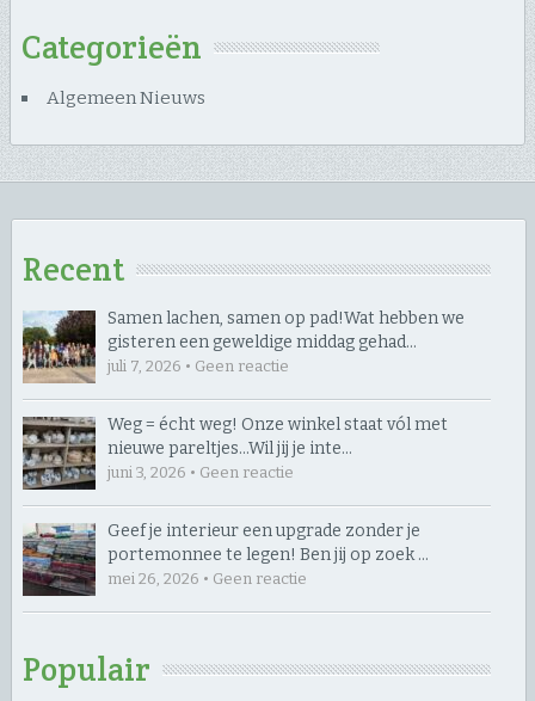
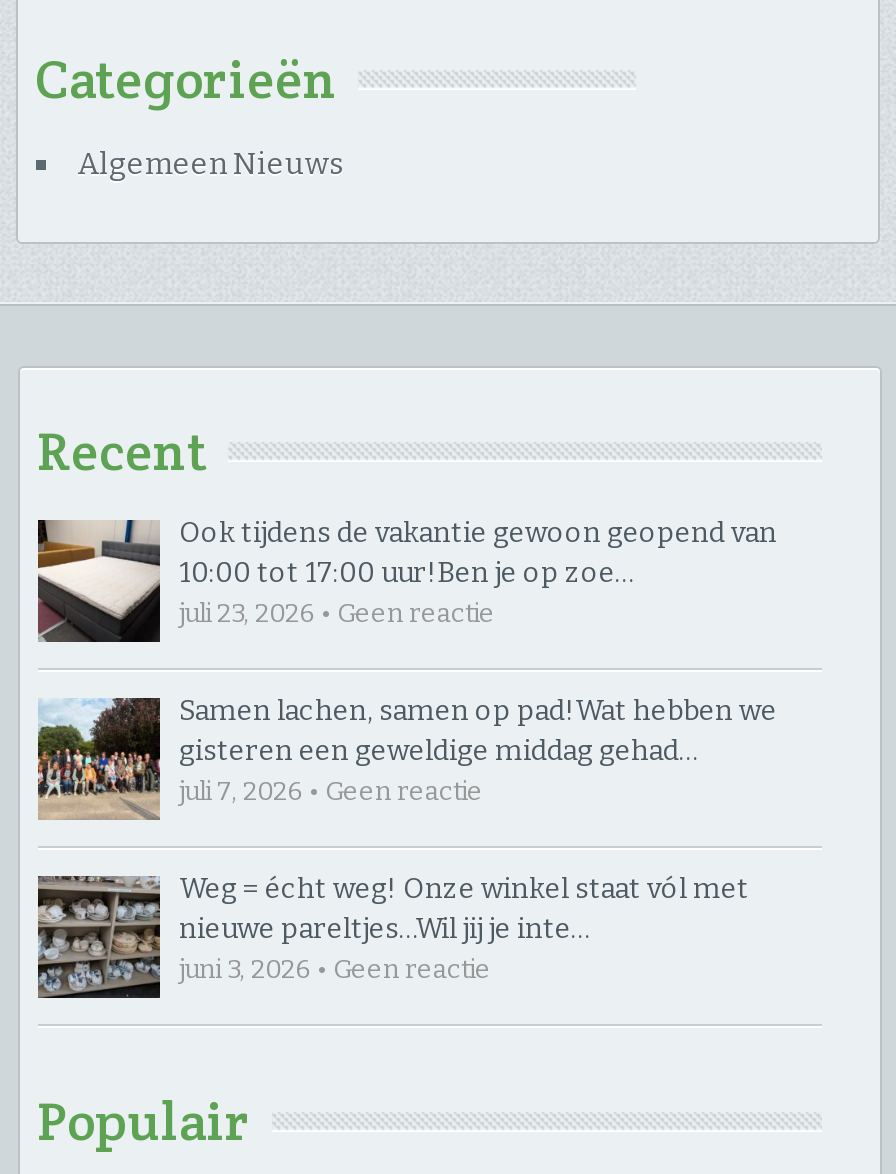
none -> [36,515,777,644] [image] | Ook tijdens de vakantie gewoon geopend van | 10:00 tot 17:00 uur! Ben je op zoe… | juli 23, 2026 • Geen reactie
moved [20,308,464,481] -> [34,693,777,983]: [image] | Samen lachen, samen op pad! Wat hebben we | gisteren een geweldige middag gehad… | juli 7, 2026 • Geen reactie | Weg = écht weg! Onze winkel staat vól met | nieuwe pareltjes… Wil jij je inte… | juni 3, 2026 • Geen reactie
[23,520,428,596] [image] | Geef je interieur een upgrade zonder je | portemonnee te legen! Ben jij op zoek … | mei 26, 2026 • Geen reactie -> none

